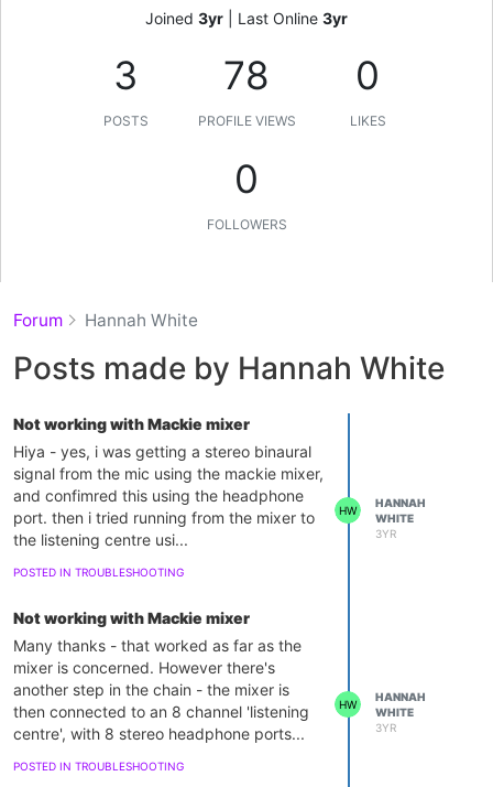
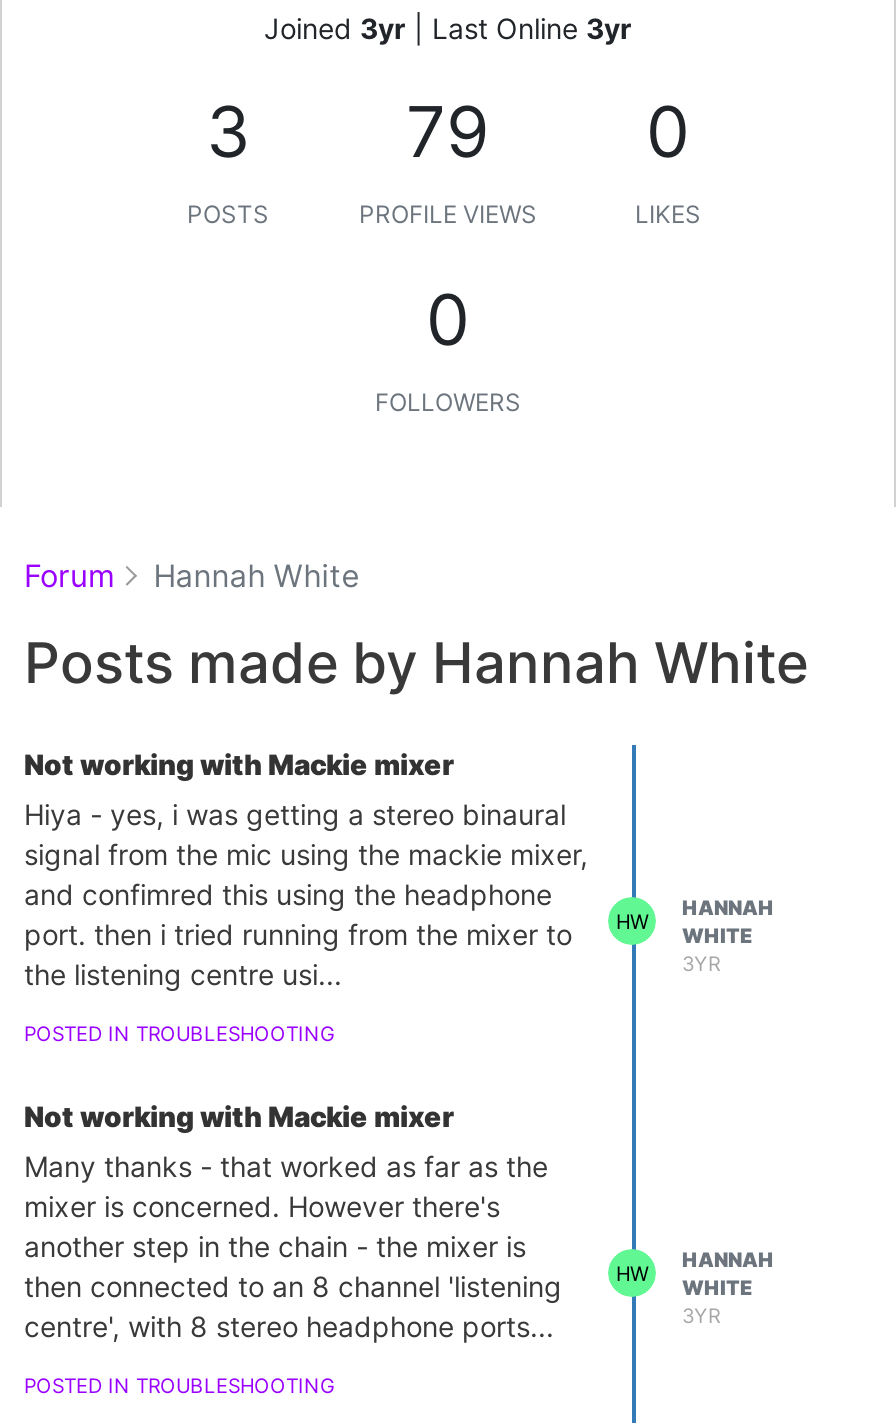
[113,52,380,98] 3 78 0 -> [206,89,690,173] 3 79 0

